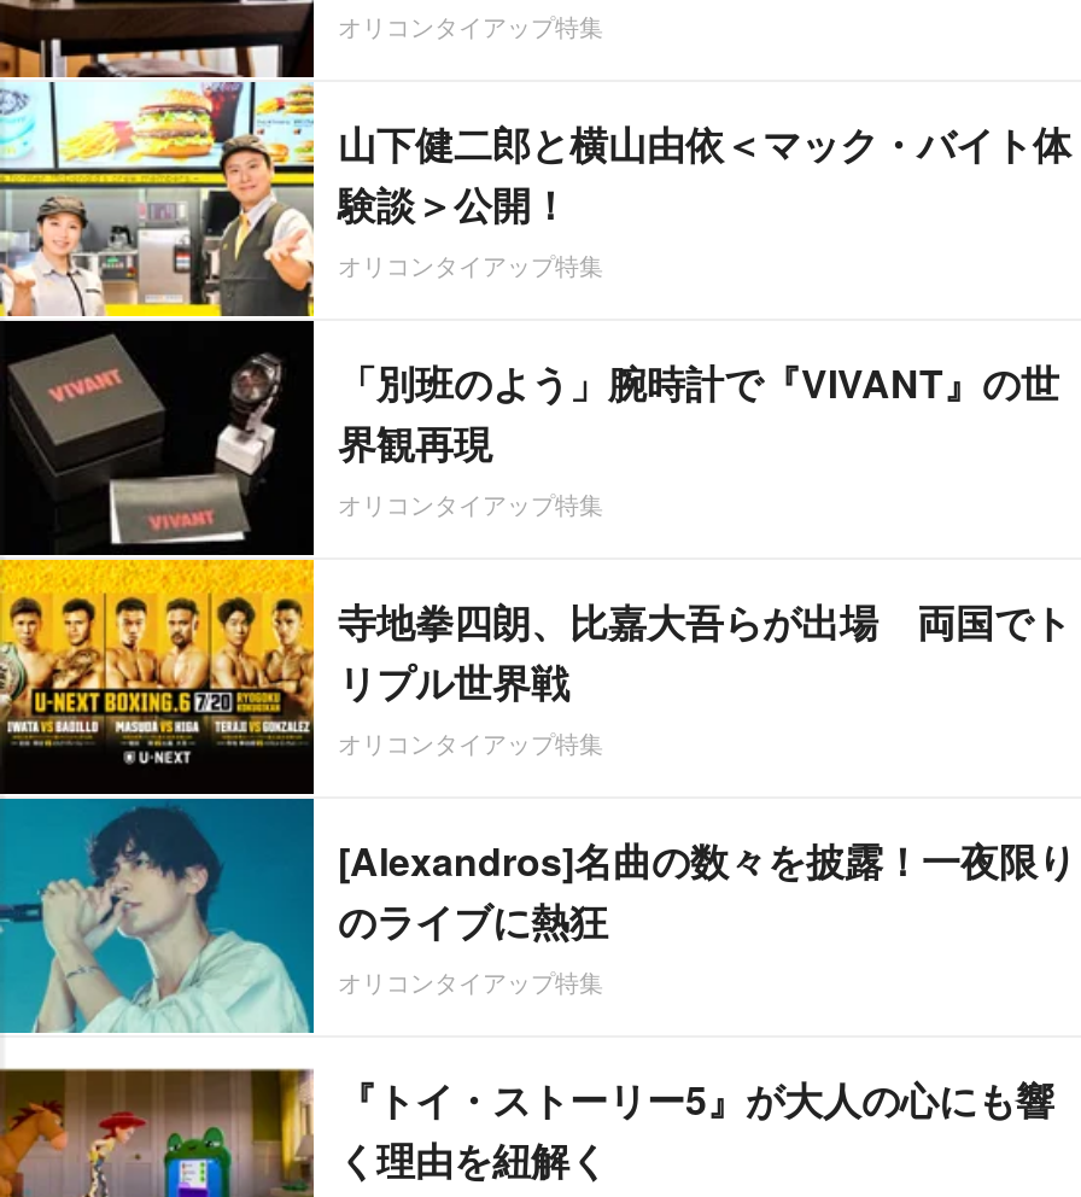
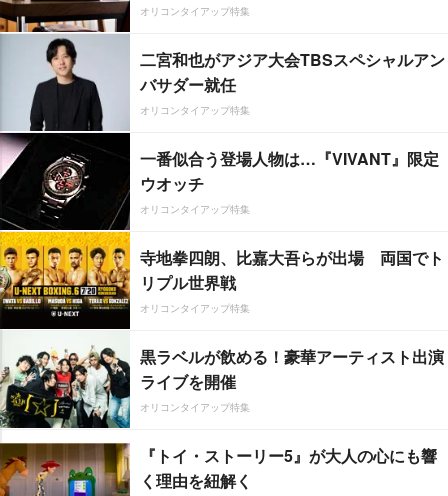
[7,82,1071,553] [image] | 山下健二郎と横山由依＜マック・バイト体 | 験談＞公開！ -> [3,34,445,230] [image] | 二宮和也がアジア大会TBSスペシャルアン | バサダー就任
[338,355,1059,470] 「別班のよう」腕時計で『VIVANT』の世 | 界観再現 -> [140,147,439,195] 一番似合う登場人物は…『VIVANT』限定 | ウオッチ
[7,799,1076,1035] [image] | [Alexandros]名曲の数々を披露！一夜限り | のライブに熱狂 -> [3,330,444,429] [image] | 黒ラベルが飲める！豪華アーティスト出演 | ライブを開催

